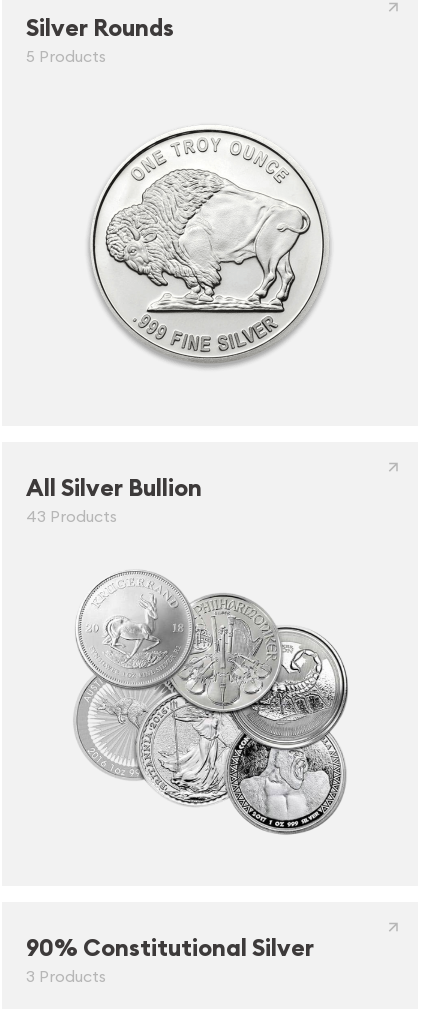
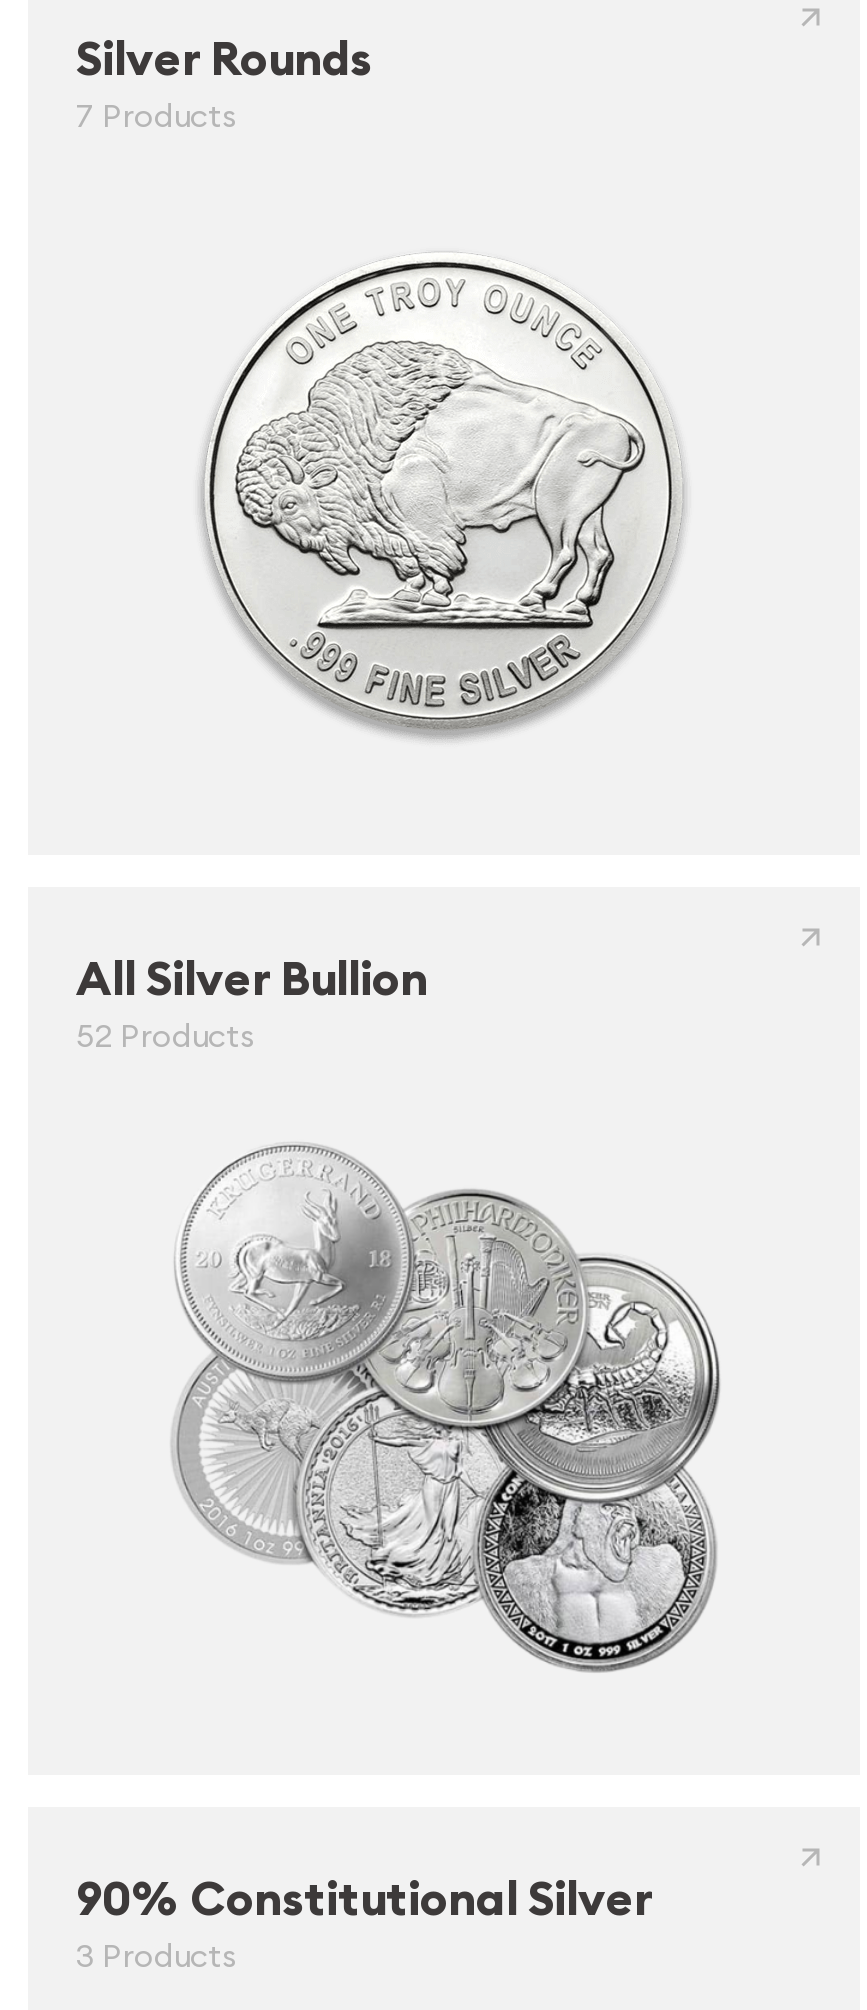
[26,46,106,66] 5 Products -> [76,95,236,135] 7 Products
[26,506,117,526] 43 Products -> [76,1015,254,1055] 52 Products

